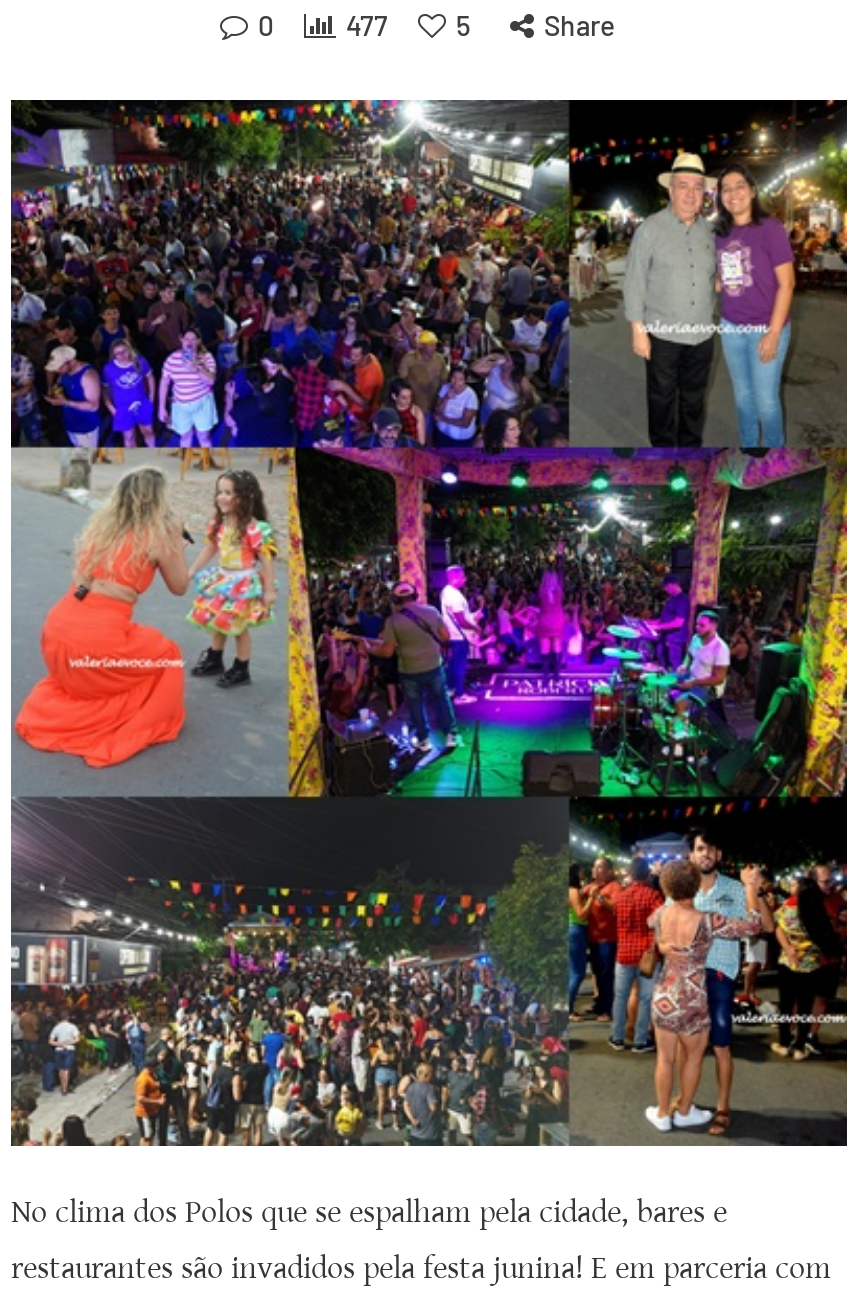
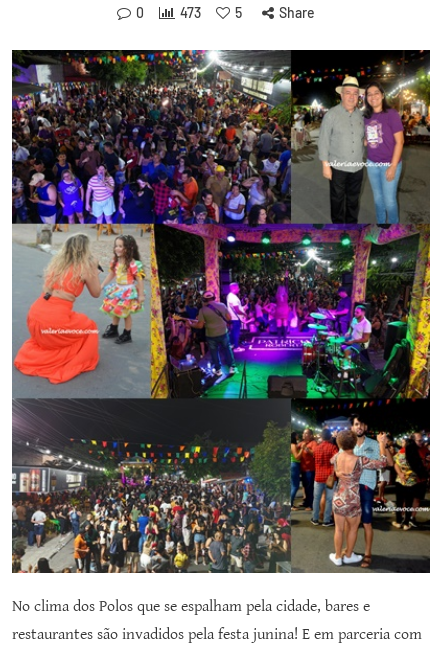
[346,9,470,43] 477 5 -> [179,4,241,21] 473 5

